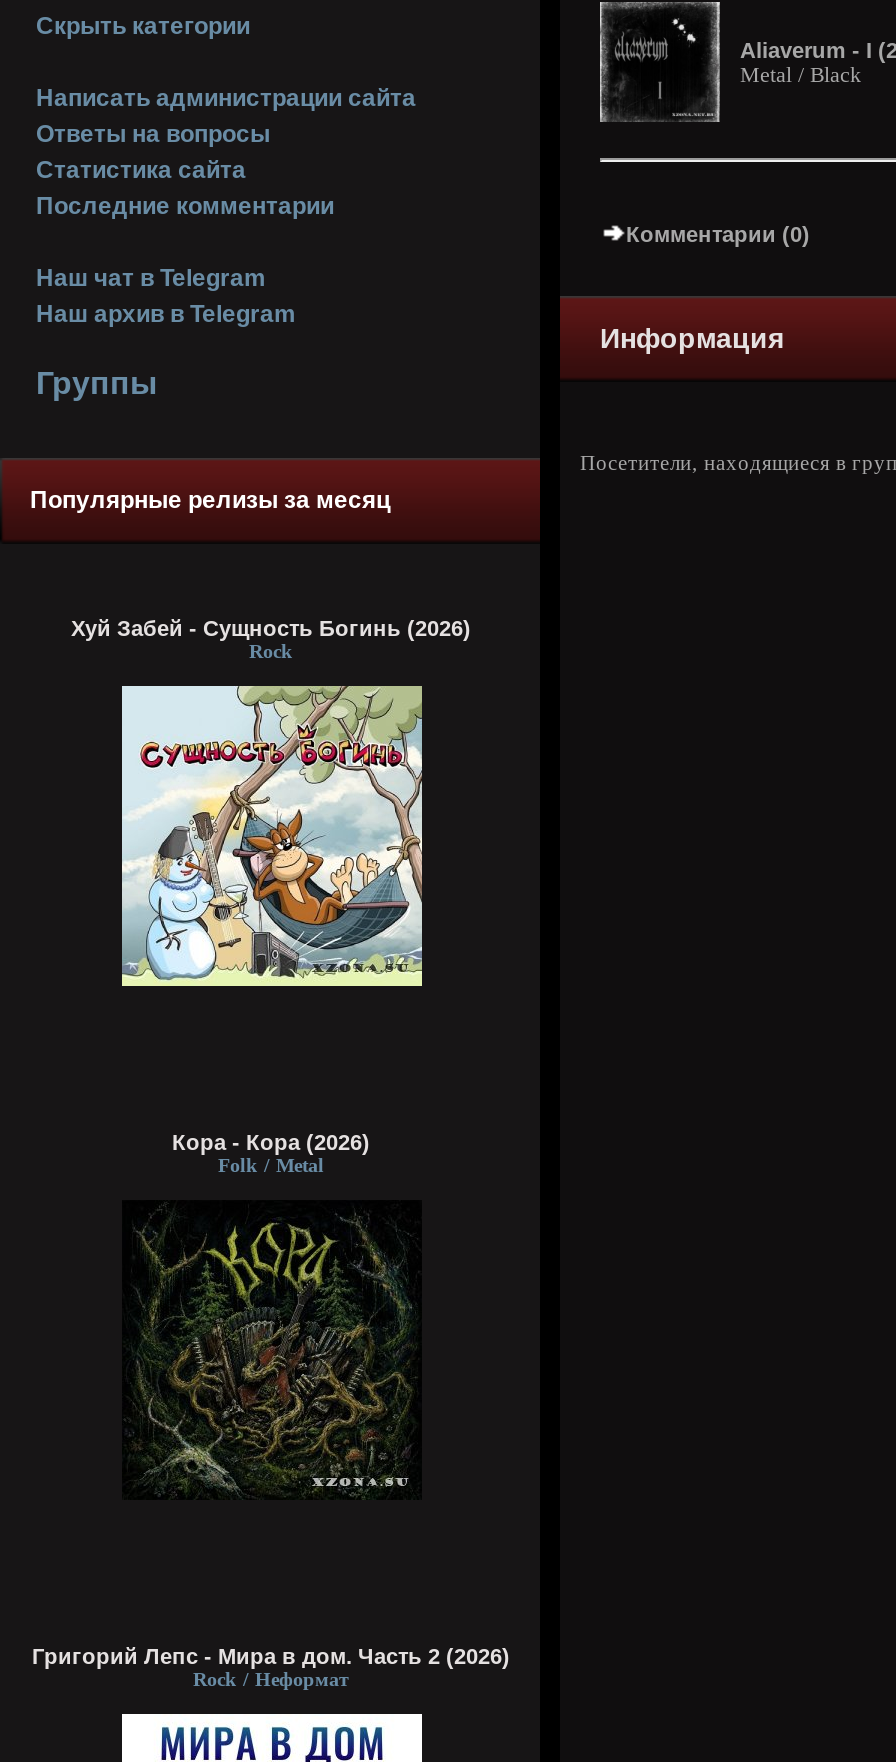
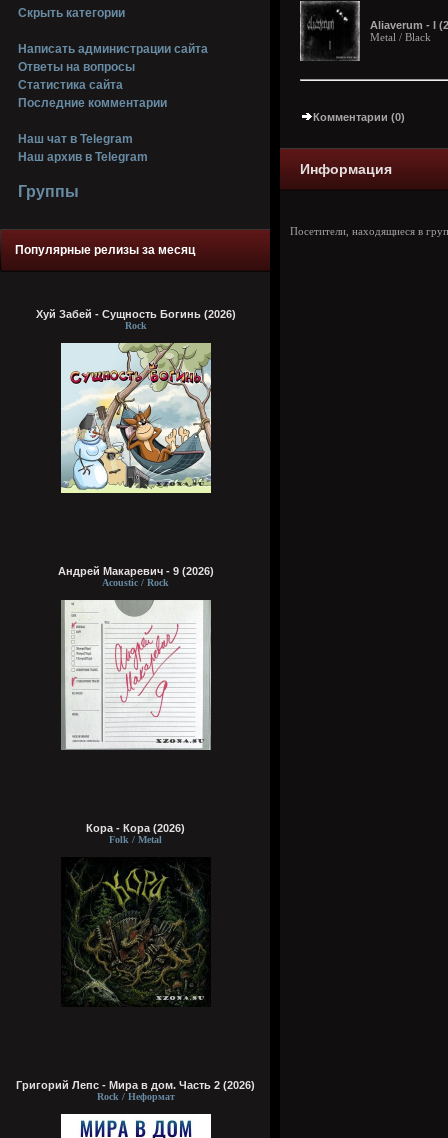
none -> [57,565,213,588] Андрей Макаревич - 9 (2026) | Acoustic / Rock
none -> [61,600,211,750] [image]

